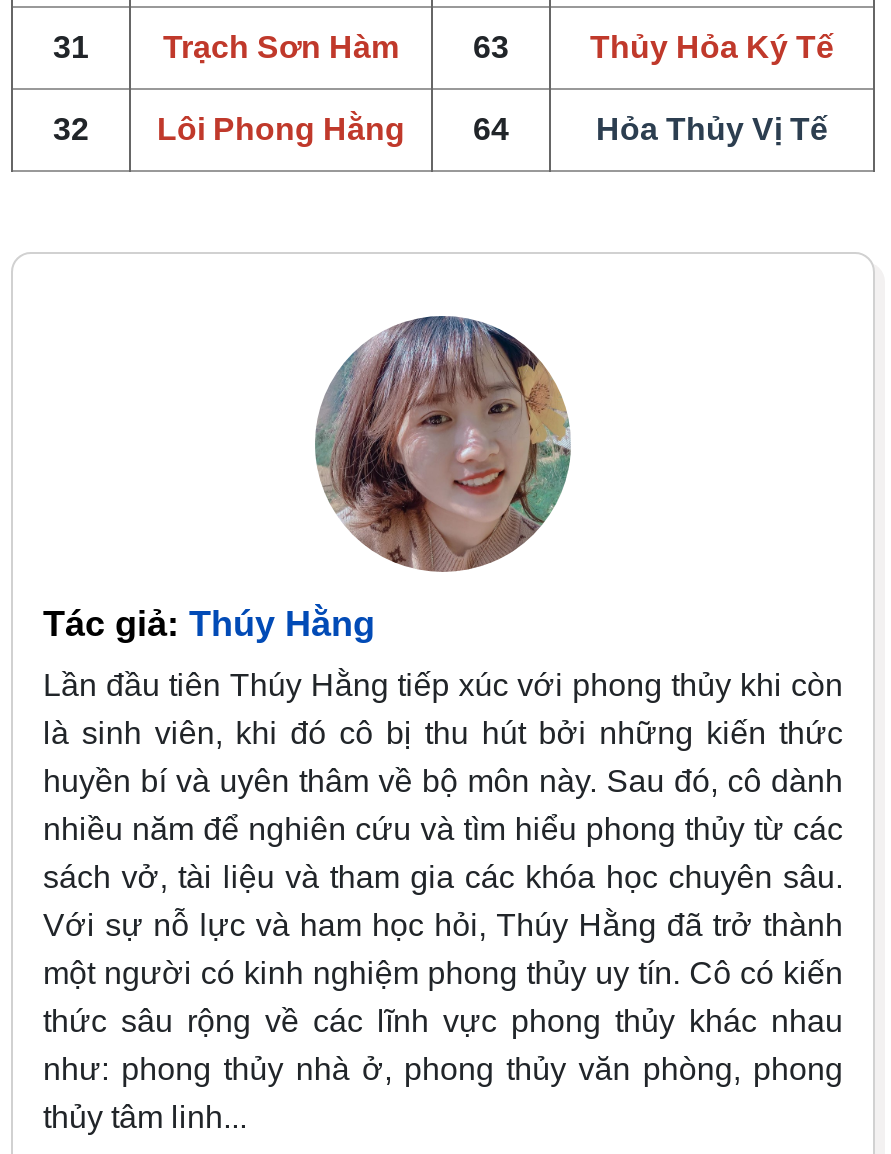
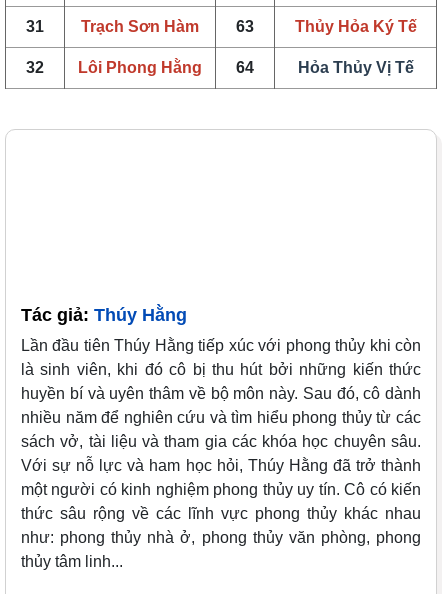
[313,314,573,574] [image] -> none

